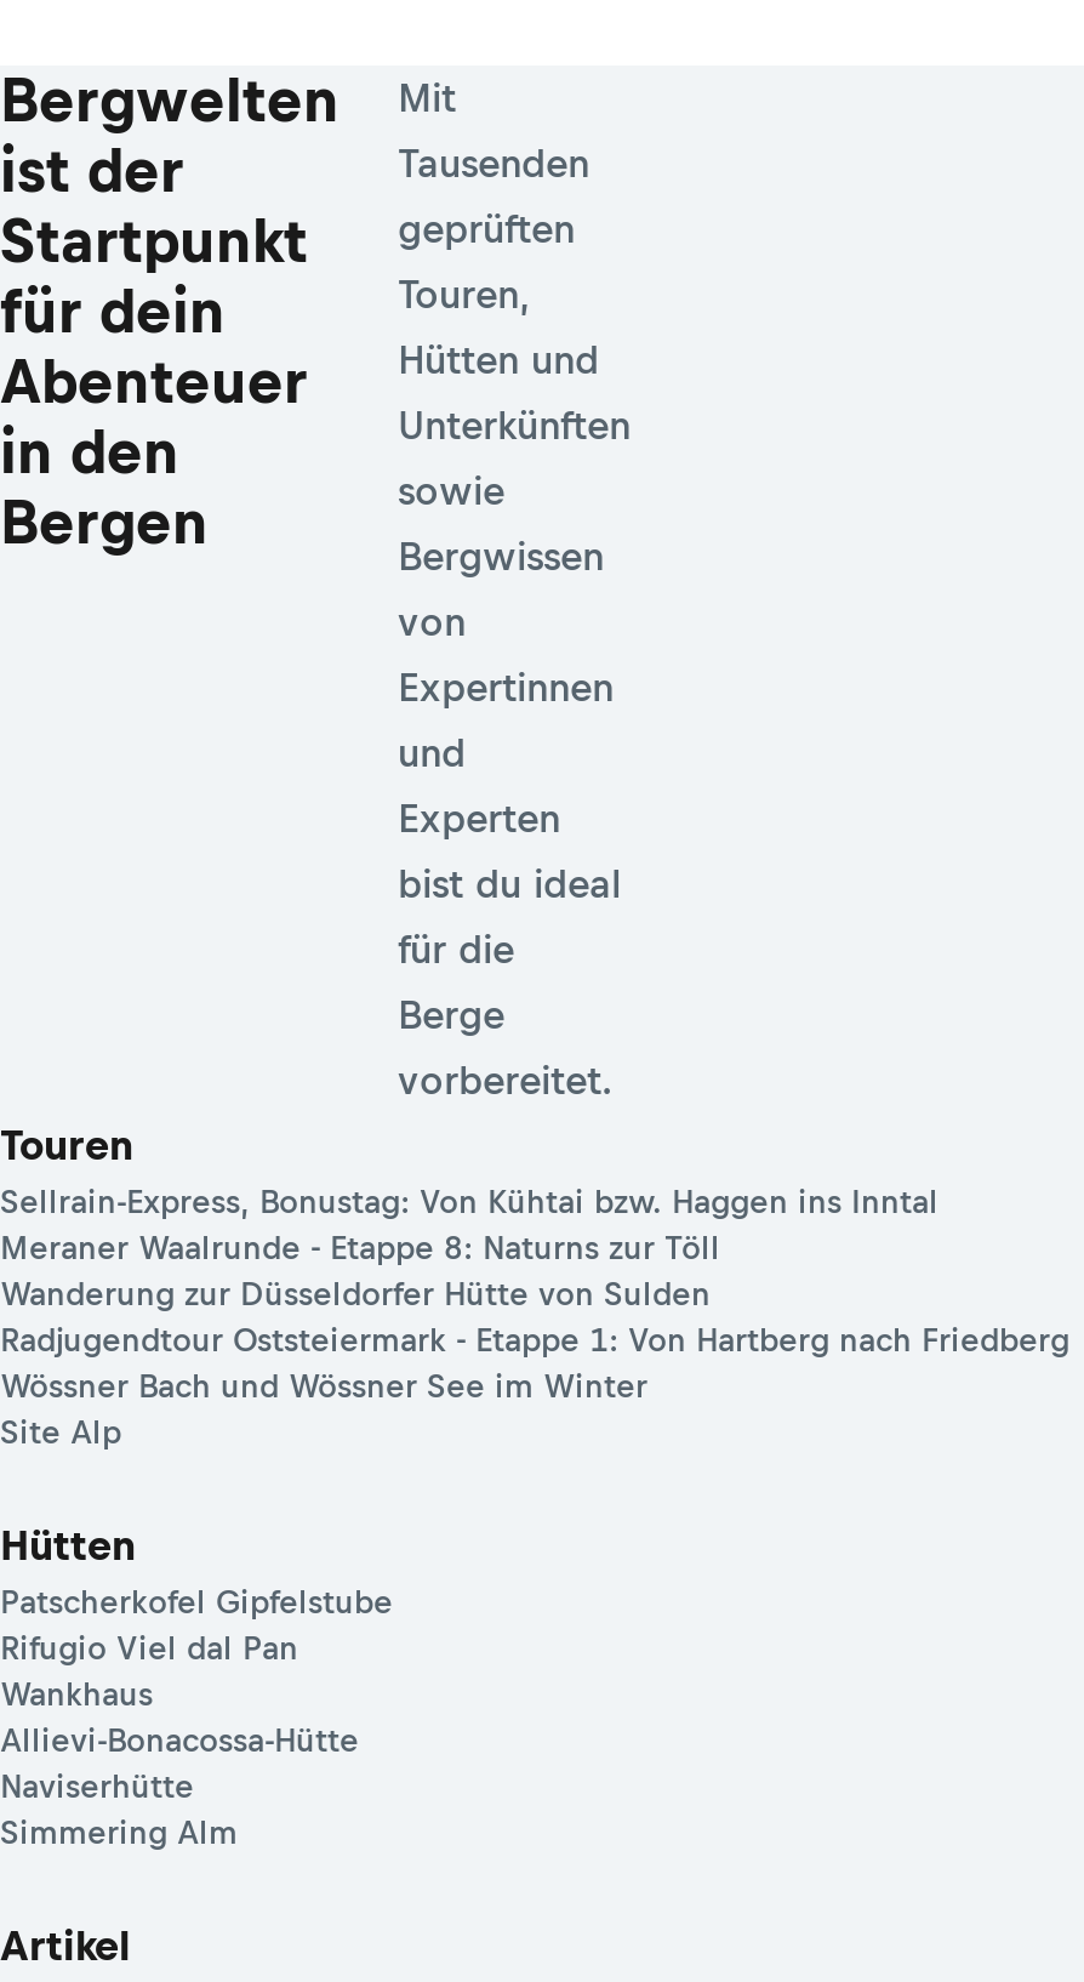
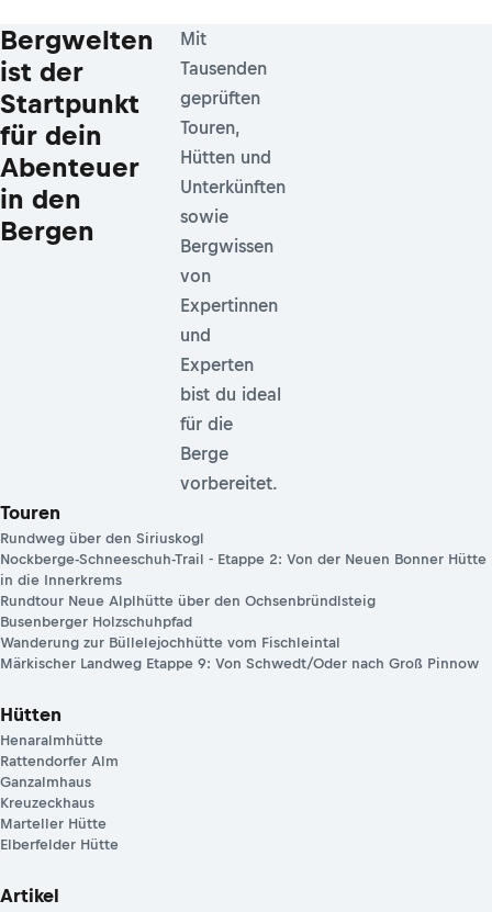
[0,1185,1069,1451] Sellrain-Express, Bonustag: Von Kühtai bzw. Haggen ins Inntal | Meraner Waalrunde - Etappe 8: Naturns zur Töll | Wanderung zur Düsseldorfer Hütte von Sulden | Radjugendtour Oststeiermark - Etappe 1: Von Hartberg nach Friedberg | Wössner Bach und Wössner See im Winter | Site Alp -> [0,530,488,672] Rundweg über den Siriuskogl | Nockberge-Schneeschuh-Trail - Etappe 2: Von der Neuen Bonner Hütte | in die Innerkrems | Rundtour Neue Alplhütte über den Ochsenbründlsteig | Busenberger Holzschuhpfad | Wanderung zur Büllelejochhütte vom Fischleintal | Märkischer Landweg Etappe 9: Von Schwedt/Oder nach Groß Pinnow
[0,1585,393,1852] Patscherkofel Gipfelstube | Rifugio Viel dal Pan | Wankhaus | Allievi-Bonacossa-Hütte | Naviserhütte | Simmering Alm -> [0,732,119,853] Henaralmhütte | Rattendorfer Alm | Ganzalmhaus | Kreuzeckhaus | Marteller Hütte | Elberfelder Hütte

